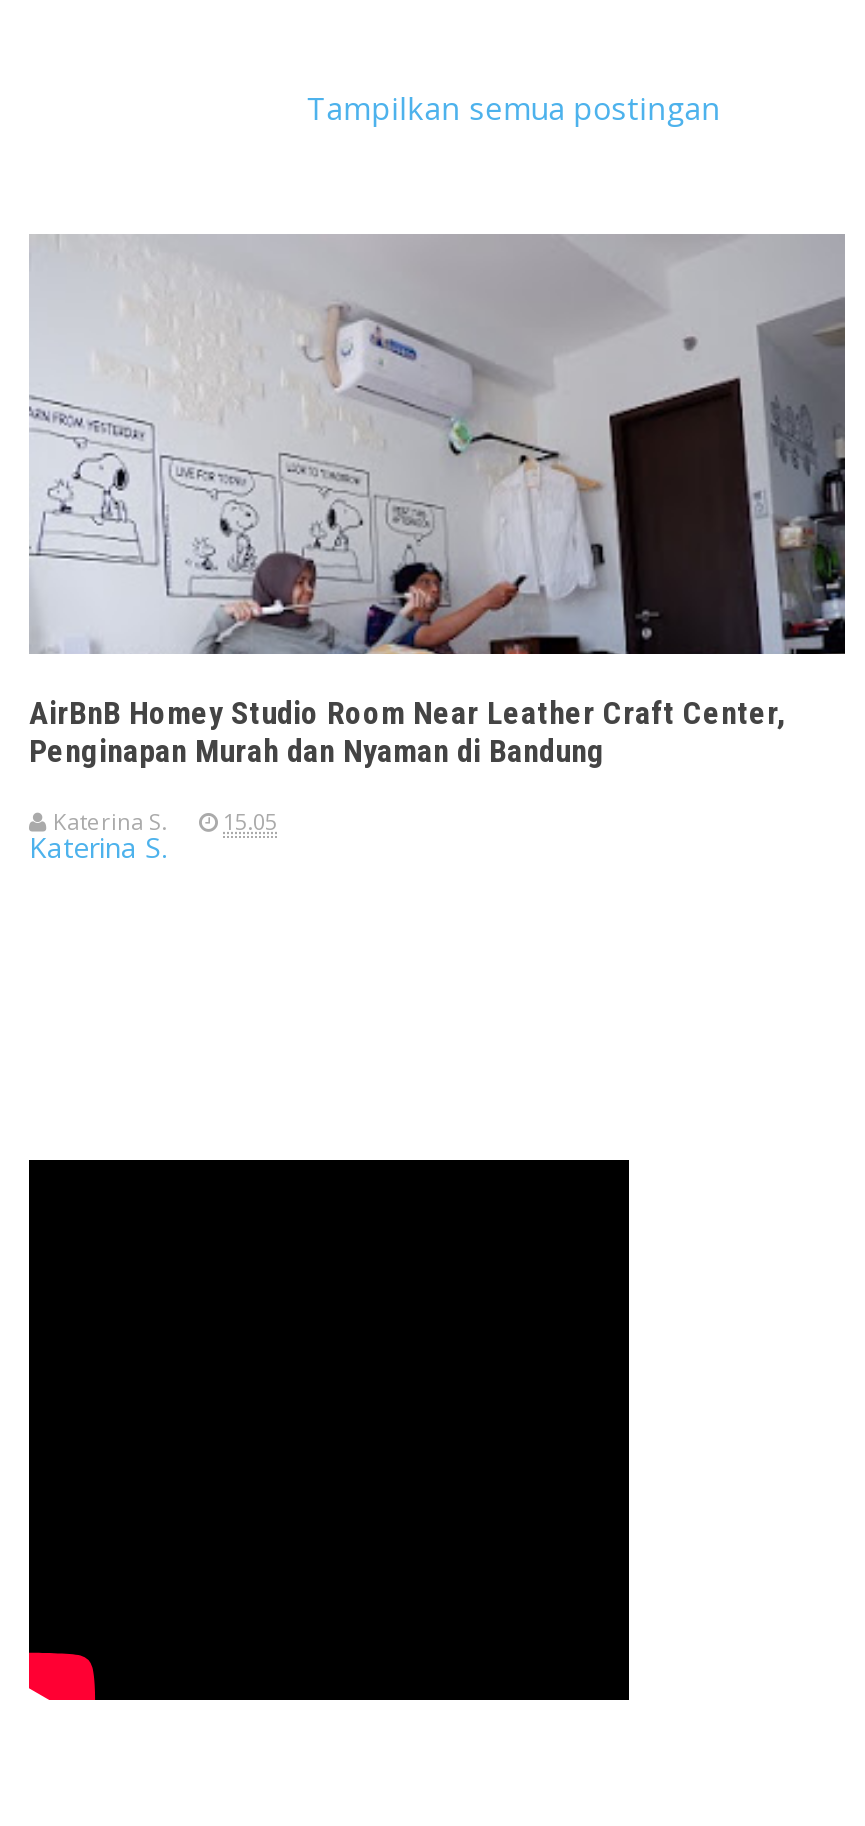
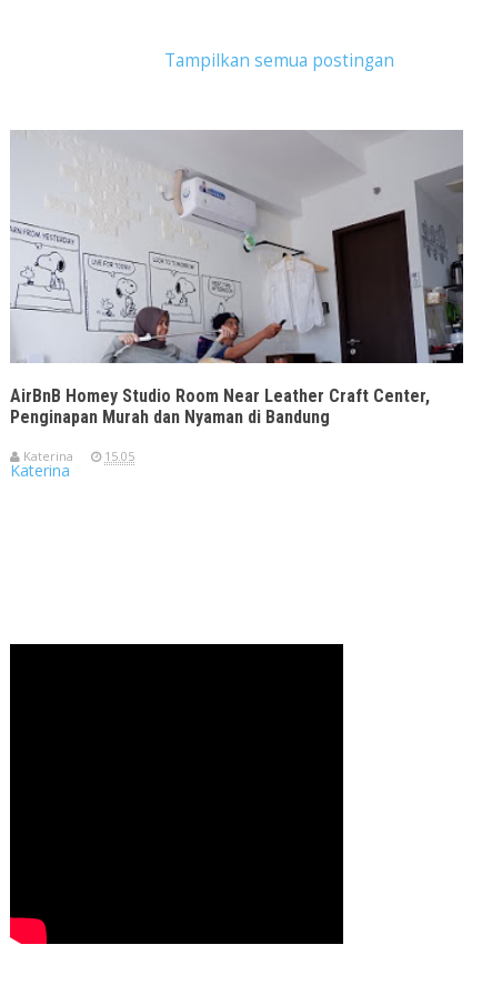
[53,806,167,836] Katerina S. -> [23,448,73,464] Katerina
[29,828,167,866] Katerina S. -> [10,460,70,481] Katerina

